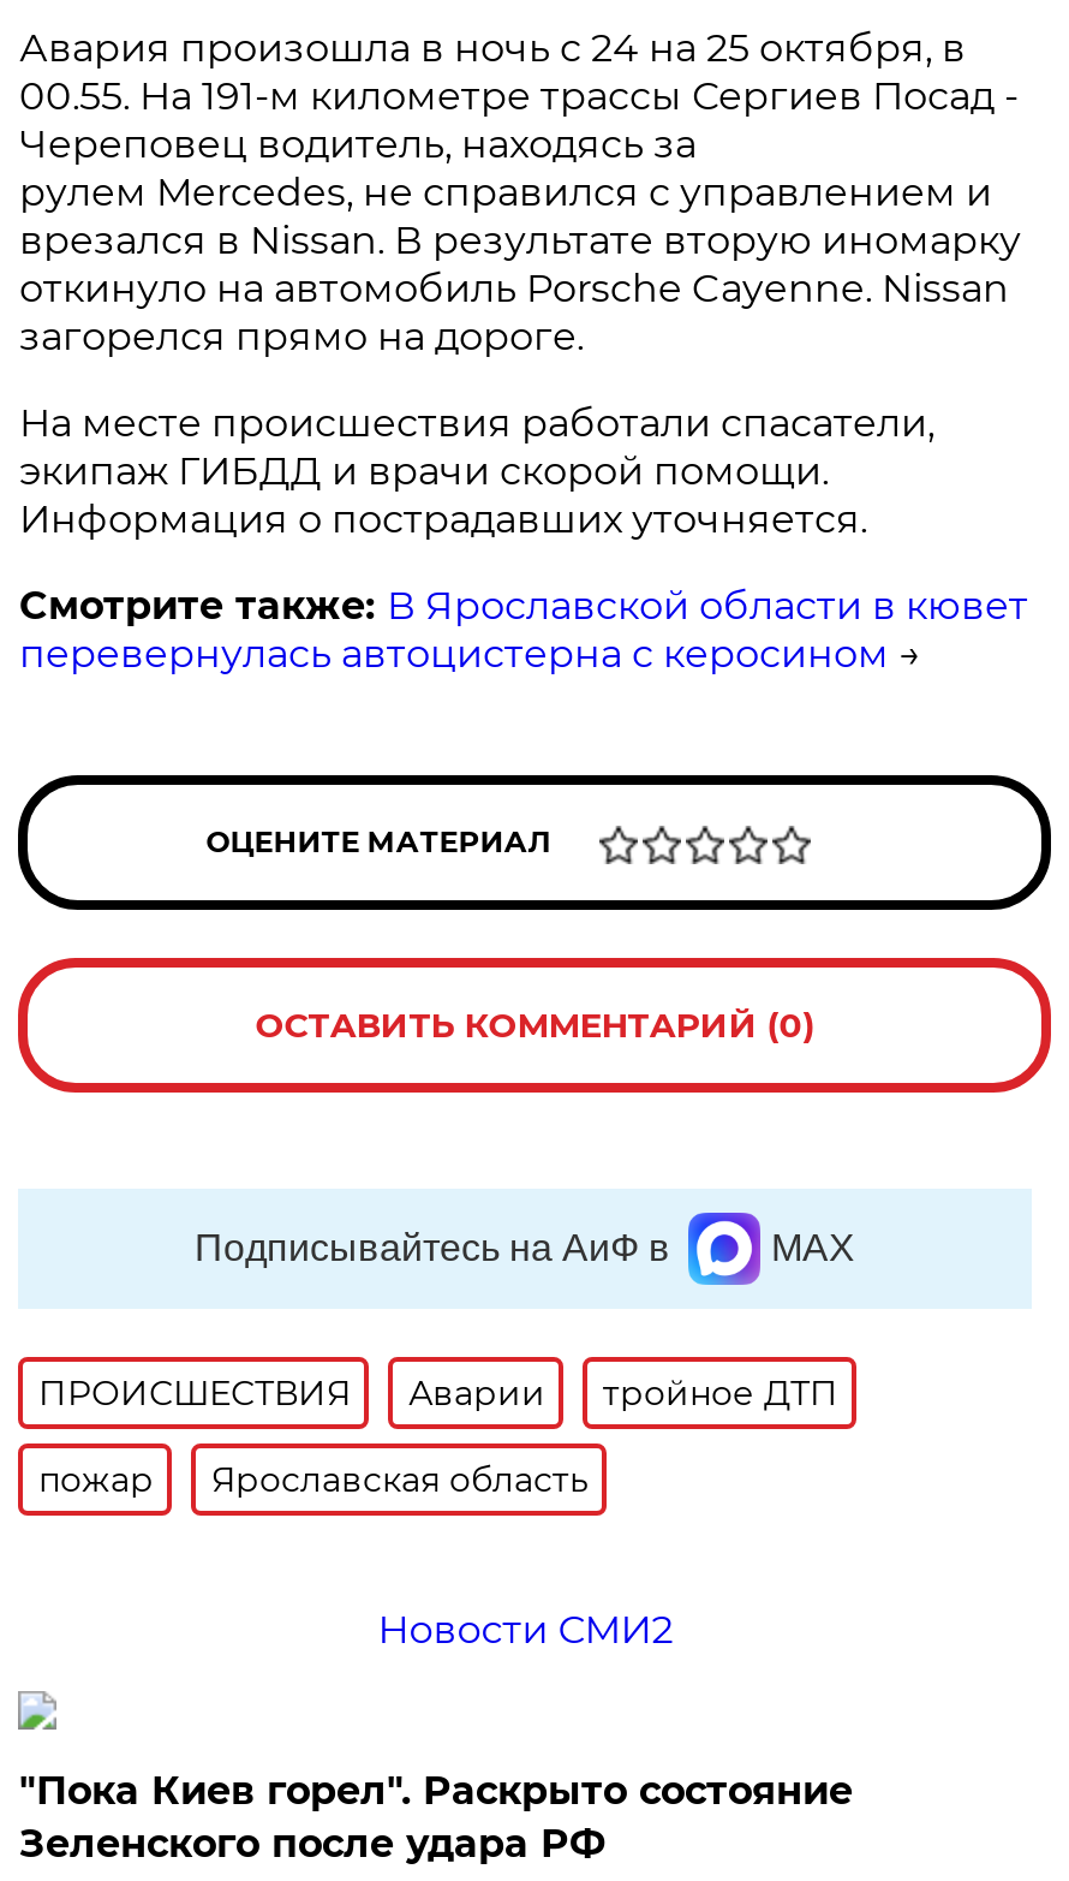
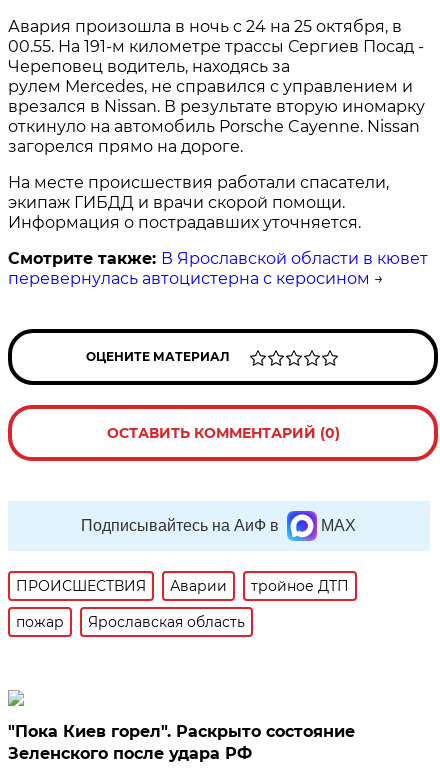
[378,1607,673,1652] Новости СМИ2 -> none

